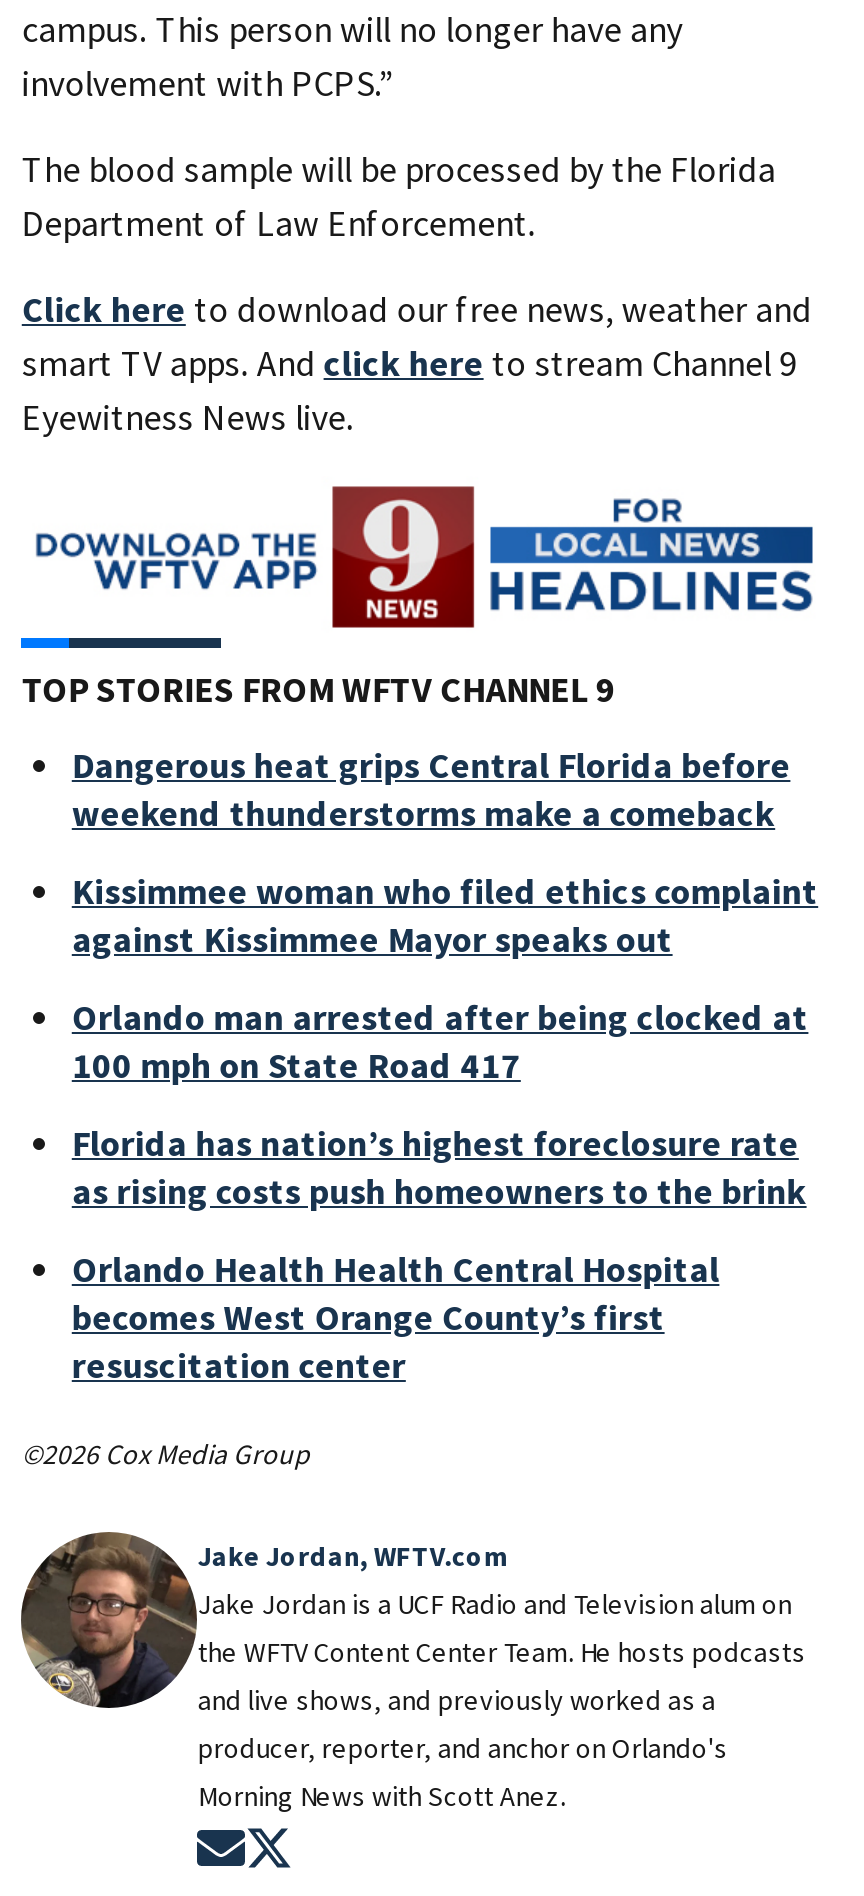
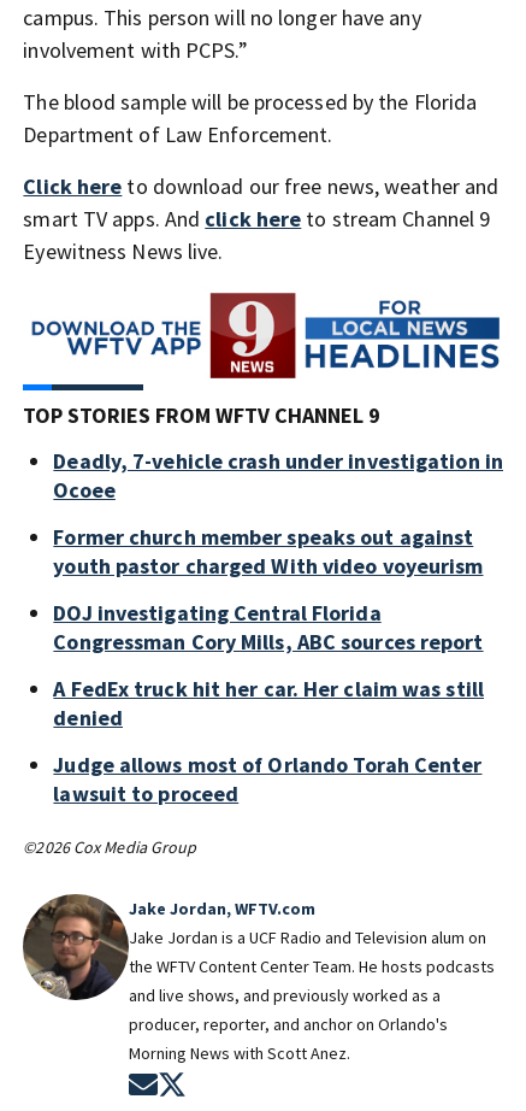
[72,742,790,836] Dangerous heat grips Central Florida before | weekend thunderstorms make a comeback -> [53,447,503,503] Deadly, 7-vehicle crash under investigation in | Ocoee
[72,868,818,962] Kissimmee woman who filed ethics complaint | against Kissimmee Mayor speaks out -> [53,523,483,579] Former church member speaks out against | youth pastor charged With video voyeurism
[72,994,808,1088] Orlando man arrested after being clocked at | 100 mph on State Road 417 -> [53,599,483,655] DOJ investigating Central Florida | Congressman Cory Mills, ABC sources report
[72,1120,807,1214] Florida has nation’s highest foreclosure rate | as rising costs push homeowners to the brink -> [53,675,484,731] A FedEx truck hit her car. Her claim was still | denied
[72,1246,719,1388] Orlando Health Health Central Hospital | becomes West Orange County’s first | resuscitation center -> [53,750,482,807] Judge allows most of Orlando Torah Center | lawsuit to proceed

